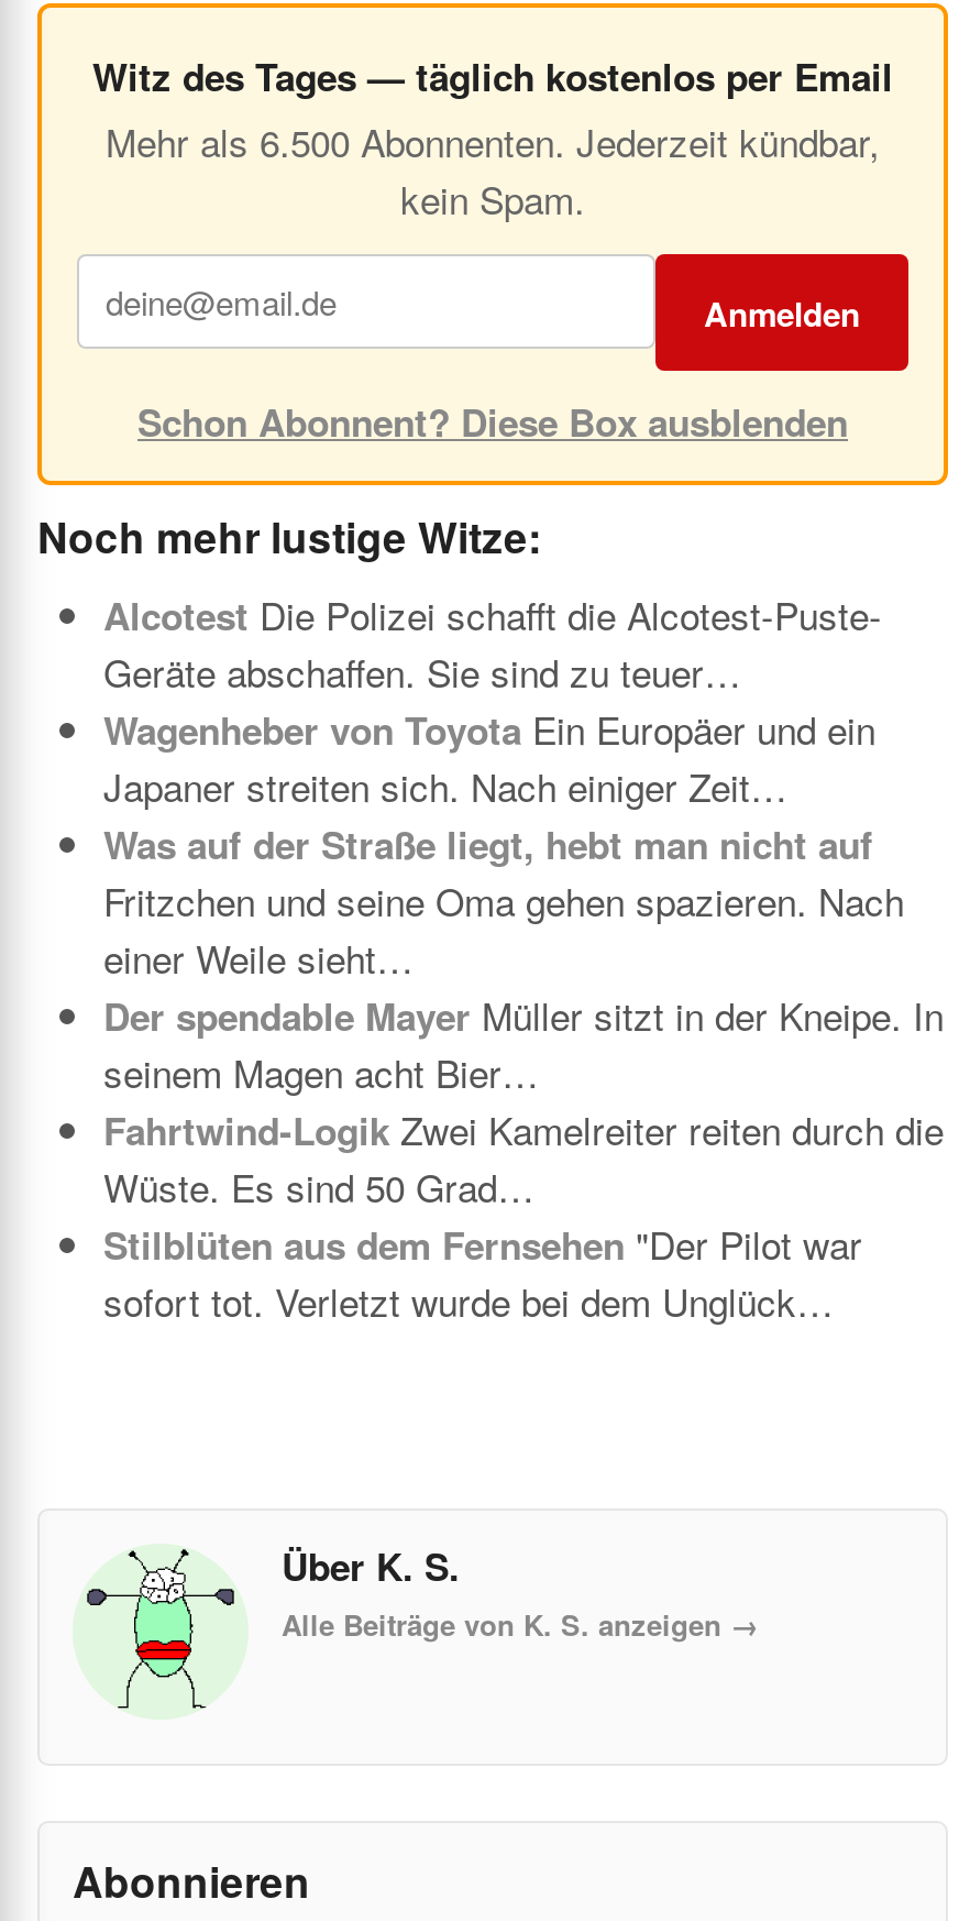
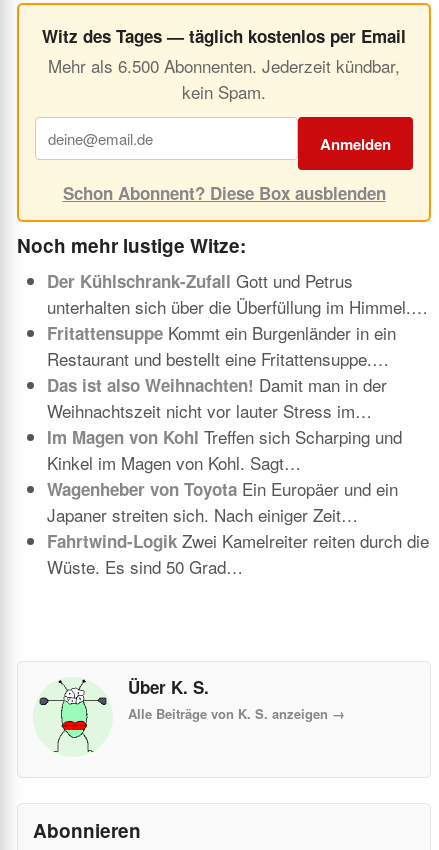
[103,586,882,698] Alcotest Die Polizei schafft die Alcotest-Puste- | Geräte abschaffen. Sie sind zu teuer… -> [47,268,428,475] Der Kühlschrank-Zufall Gott und Petrus | unterhalten sich über die Überfüllung im Himmel.… | Fritattensuppe Kommt ein Burgenländer in ein | Restaurant und bestellt eine Fritattensuppe.… | Das ist also Weihnachten! Damit man in der | Weihnachtszeit nicht vor lauter Stress im… | Im Magen von Kohl Treffen sich Scharping und | Kinkel im Magen von Kohl. Sagt…
moved [103,700,875,813] -> [47,476,398,527]: Wagenheber von Toyota Ein Europäer und ein | Japaner streiten sich. Nach einiger Zeit…
[103,817,944,1099] Was auf der Straße liegt, hebt man nicht auf | Fritzchen und seine Oma gehen spazieren. Nach | einer Weile sieht… | Der spendable Mayer Müller sitzt in der Kneipe. In | seinem Magen acht Bier… -> none
moved [103,1101,944,1213] -> [47,528,429,579]: Fahrtwind-Logik Zwei Kamelreiter reiten durch die | Wüste. Es sind 50 Grad…
[103,1215,862,1328] Stilblüten aus dem Fernsehen "Der Pilot war | sofort tot. Verletzt wurde bei dem Unglück… -> none

